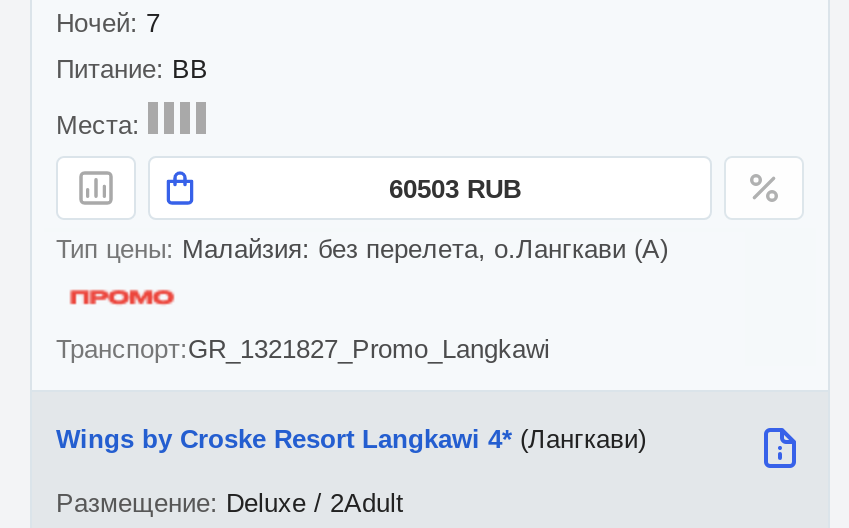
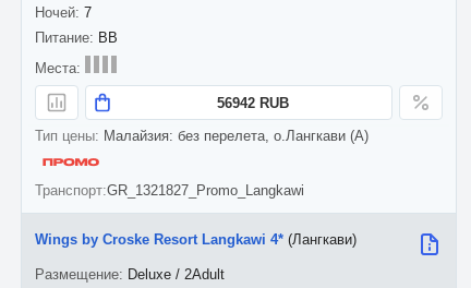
[389,173,521,203] 60503 RUB -> [216,94,288,111] 56942 RUB

